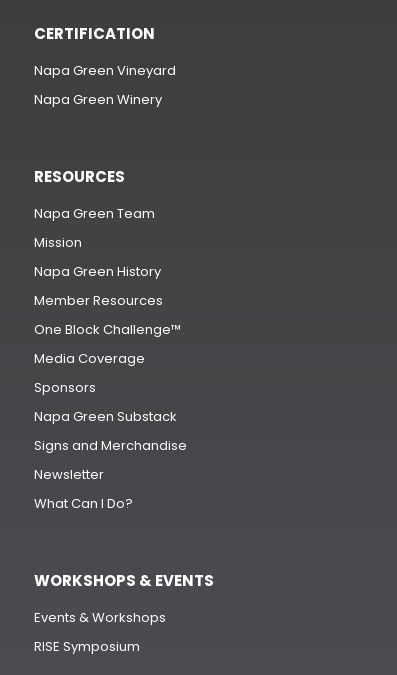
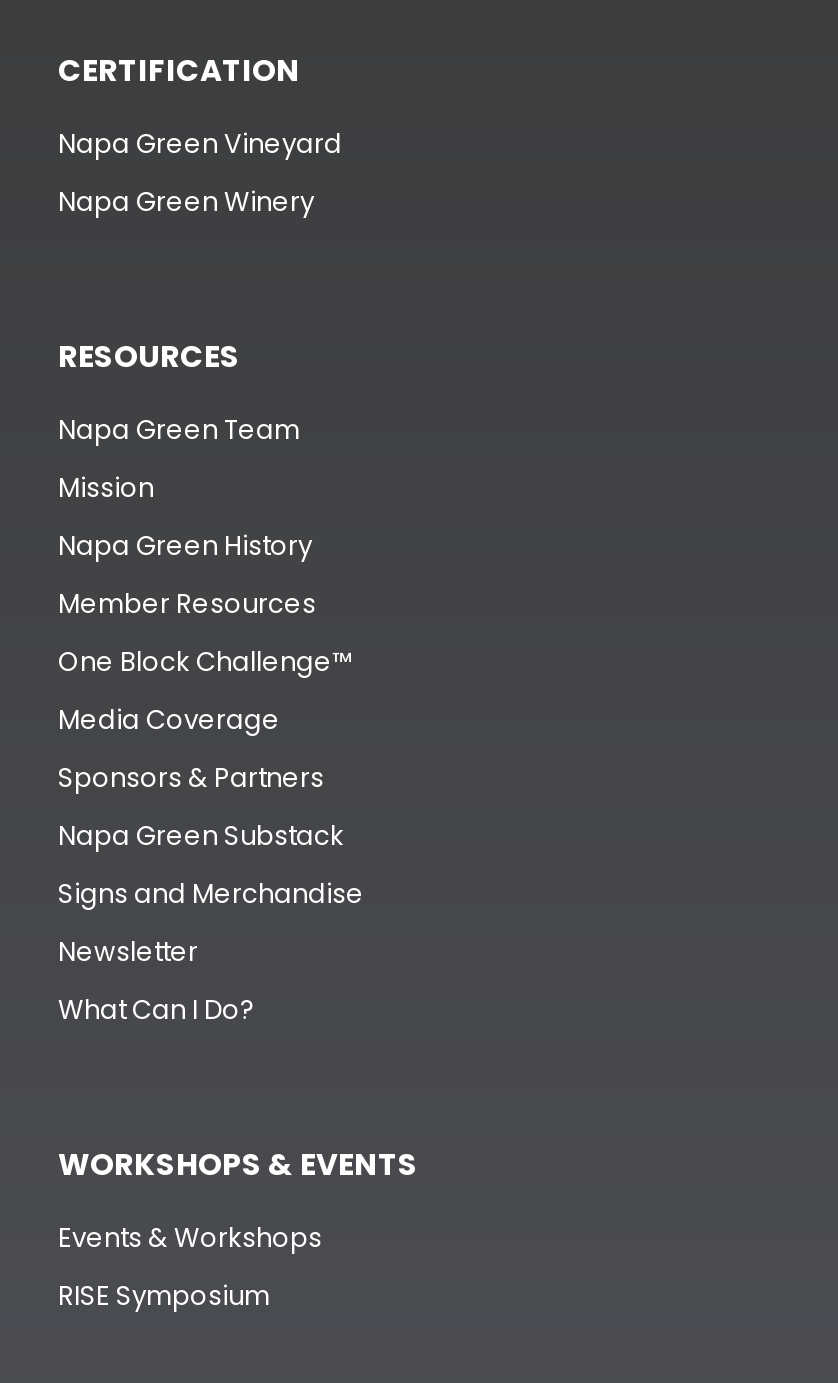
[34,378,96,397] Sponsors -> [58,759,324,797] Sponsors & Partners

